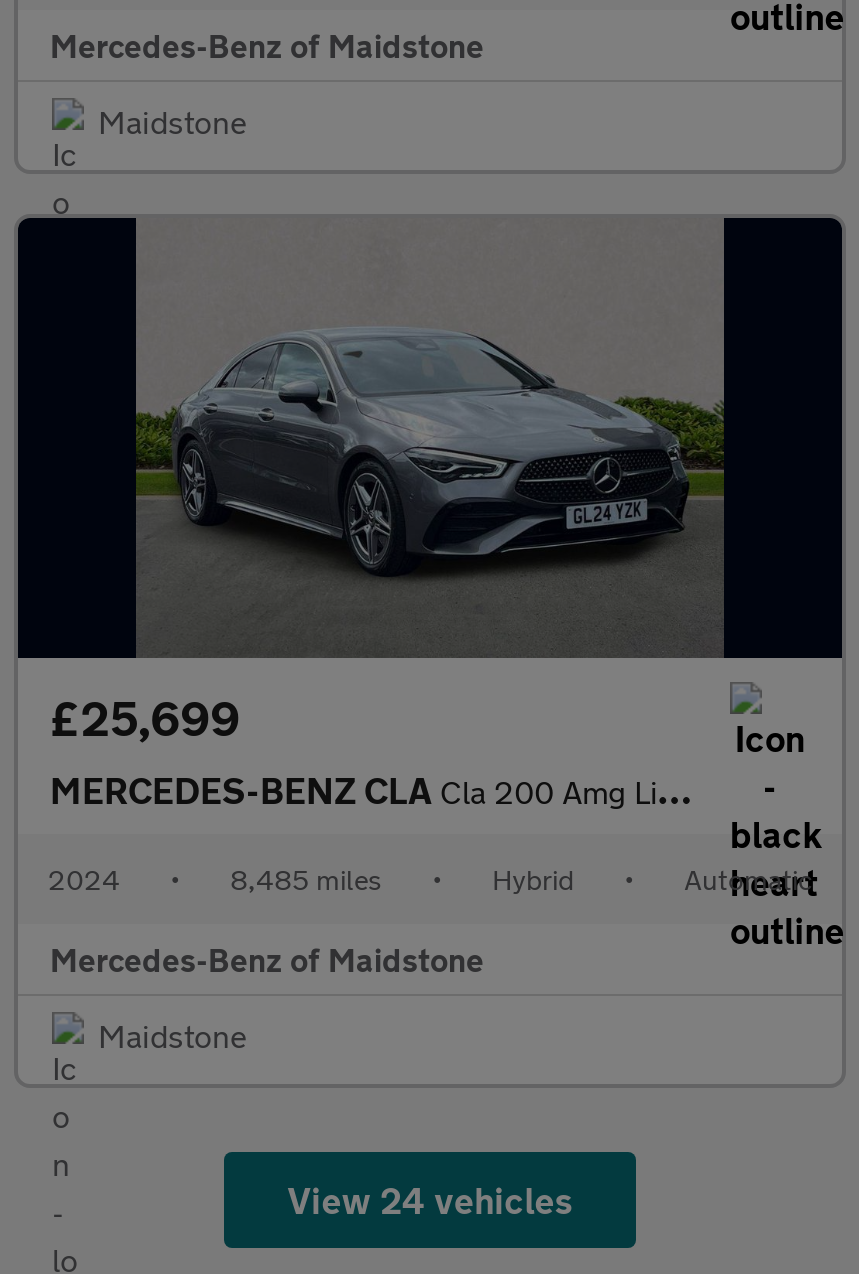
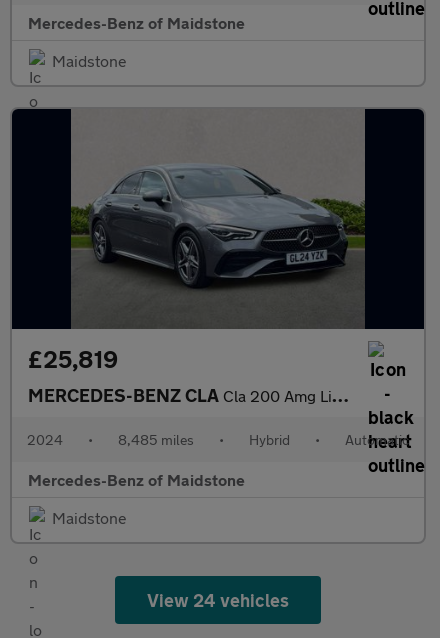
[50,690,240,746] £25,699 -> [28,345,118,373] £25,819

